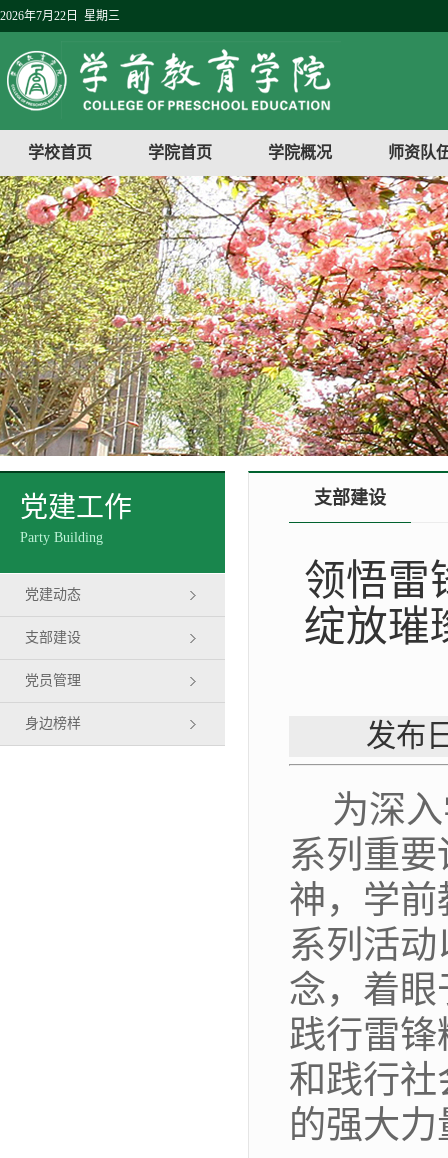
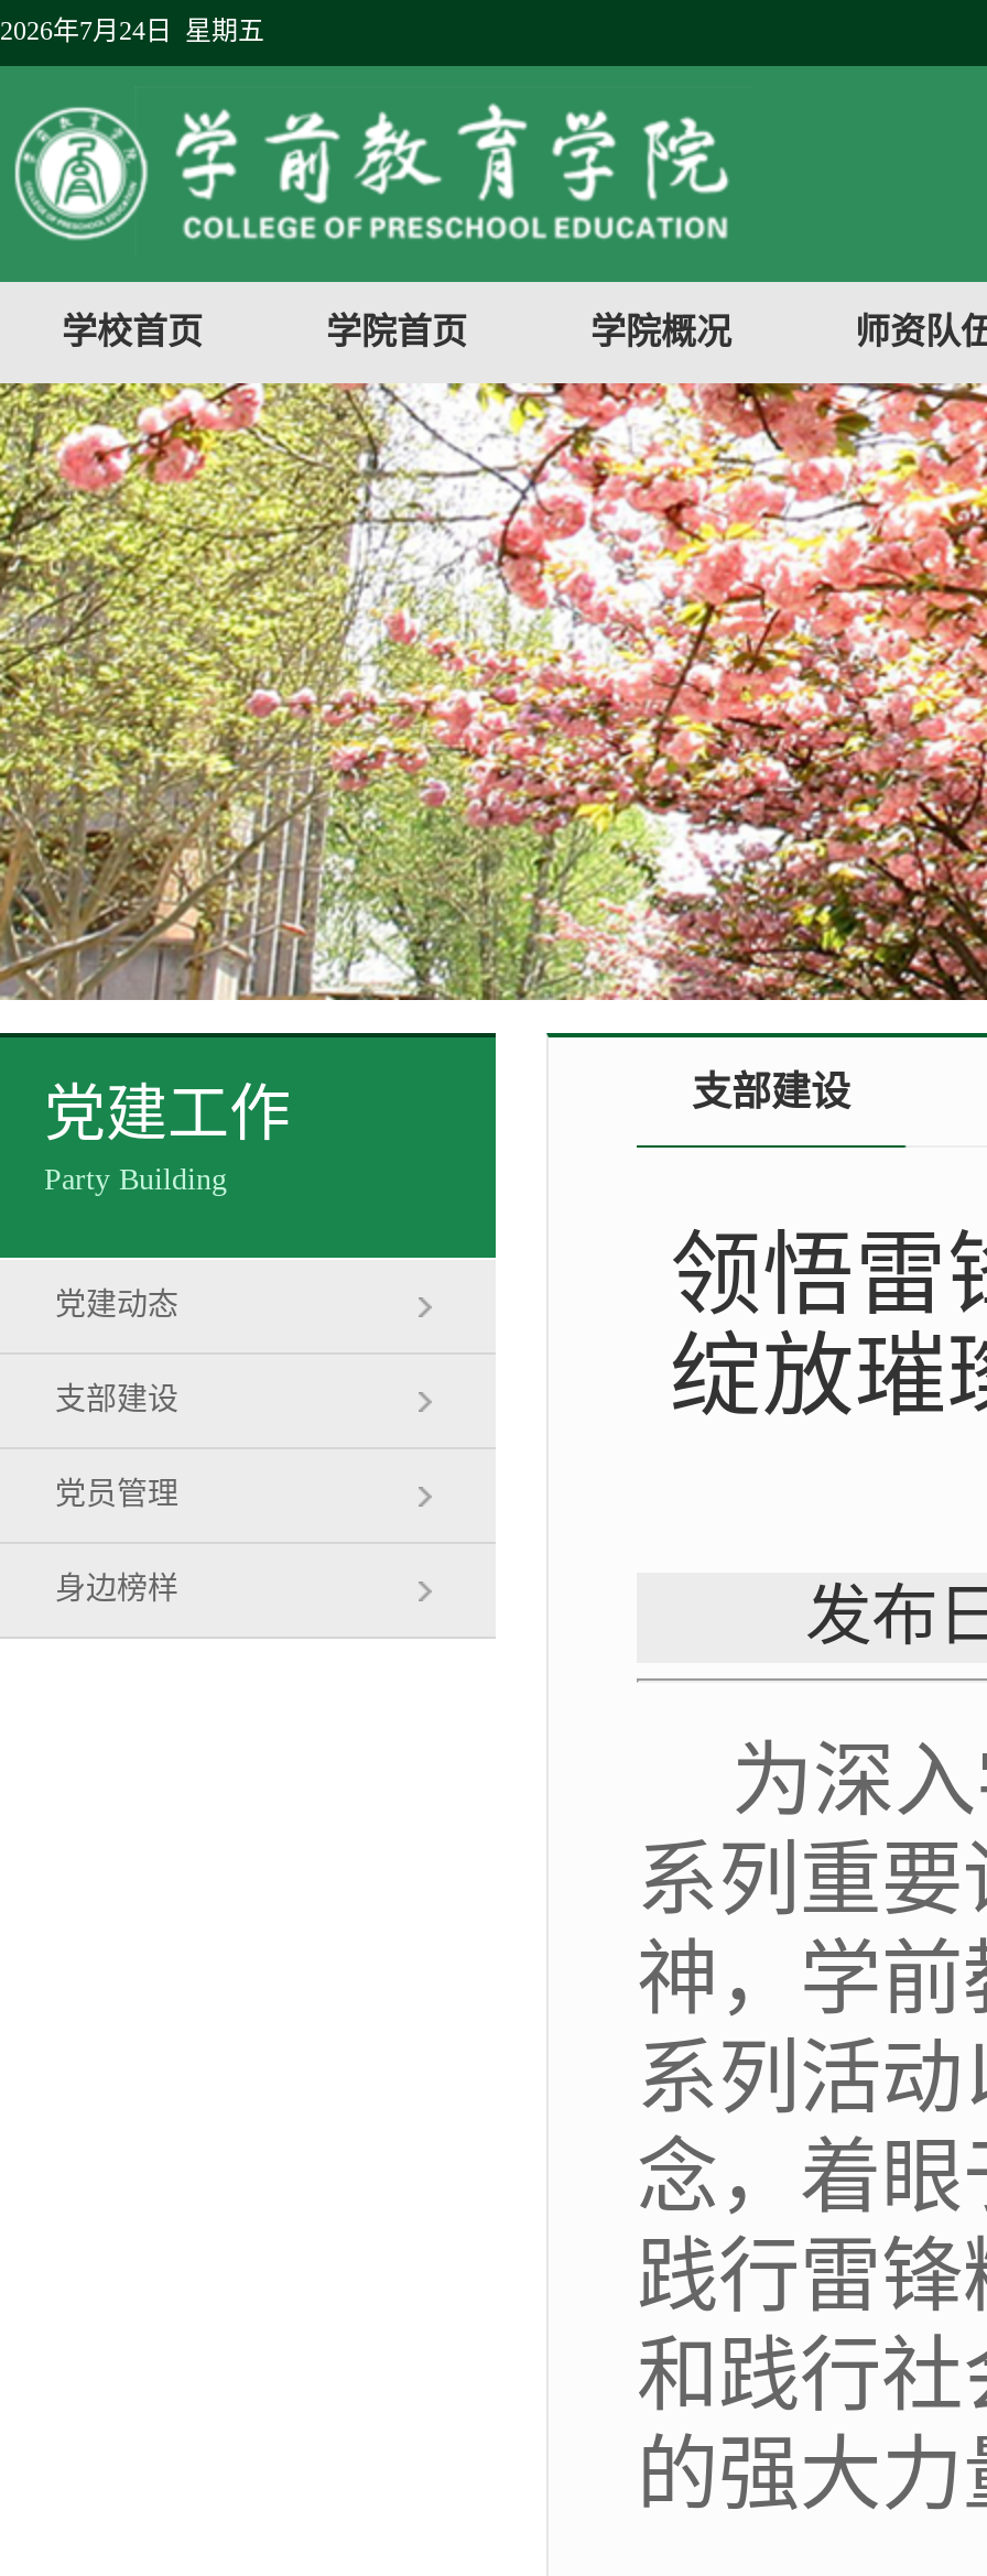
[0,9,120,23] 2026年7月22日 星期三 -> [0,15,264,46] 2026年7月24日 星期五

